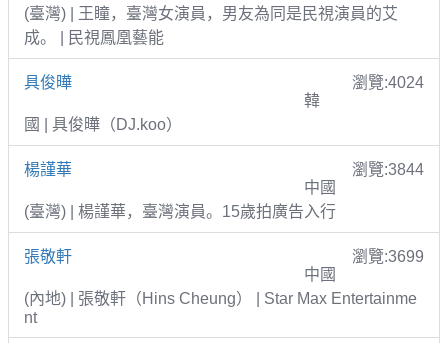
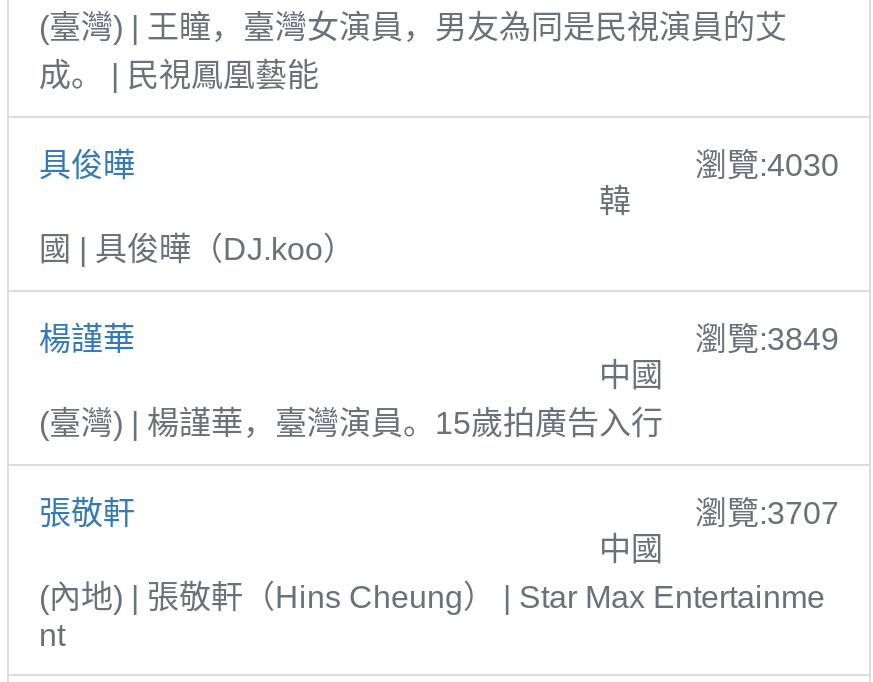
[352,74,424,91] 瀏覽:4024 -> [695,147,839,181] 瀏覽:4030
[352,161,424,178] 瀏覽:3844 -> [695,321,839,355] 瀏覽:3849
[352,248,424,265] 瀏覽:3699 -> [695,495,839,529] 瀏覽:3707

